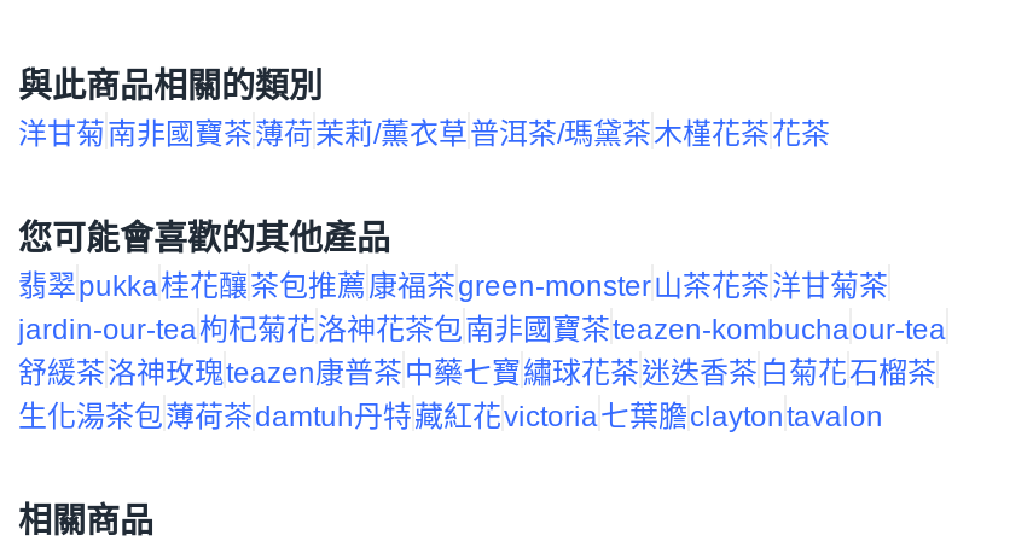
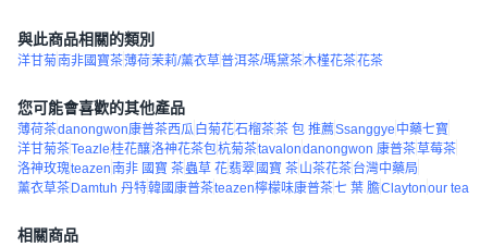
[18,269,946,433] 翡翠pukka桂花釀茶包推薦康福茶green-monster山茶花茶洋甘菊茶 | jardin-our-tea枸杞菊花洛神花茶包南非國寶茶teazen-kombuchaour-tea | 舒緩茶洛神玫瑰teazen康普茶中藥七寶繡球花茶迷迭香茶白菊花石榴茶 | 生化湯茶包薄荷茶damtuh丹特藏紅花victoria七葉膽claytontavalon -> [17,122,469,196] 薄荷茶danongwon康普茶西瓜白菊花石榴茶茶 包 推薦Ssanggye中藥七寶 | 洋甘菊茶Teazle桂花釀洛神花茶包杭菊茶tavalondanongwon 康普茶草莓茶 | 洛神玫瑰teazen南非 國寶 茶蟲草 花翡翠國寶 茶山茶花茶台灣中藥局 | 薰衣草茶Damtuh 丹特韓國康普茶teazen檸檬味康普茶七 葉 膽Claytonour tea

